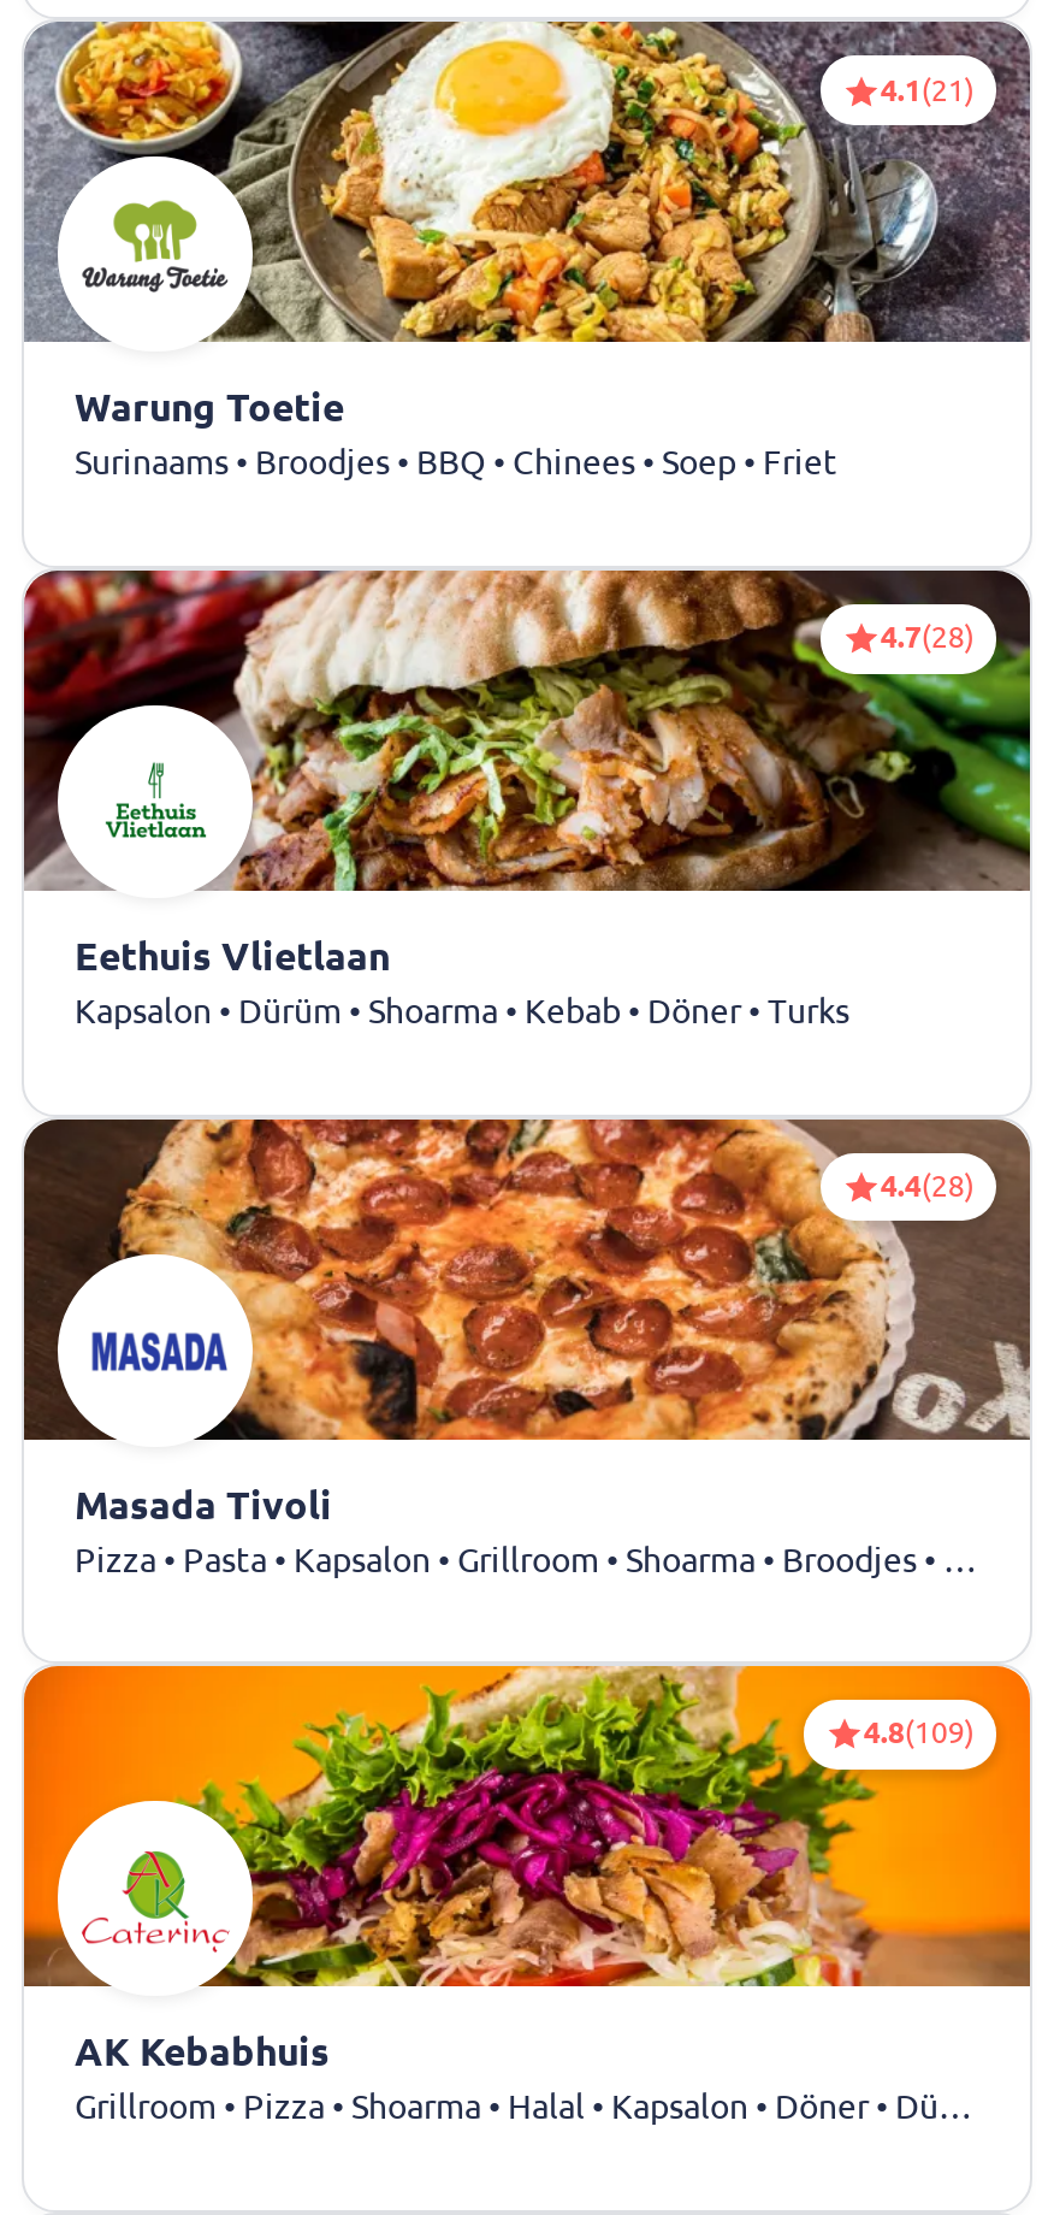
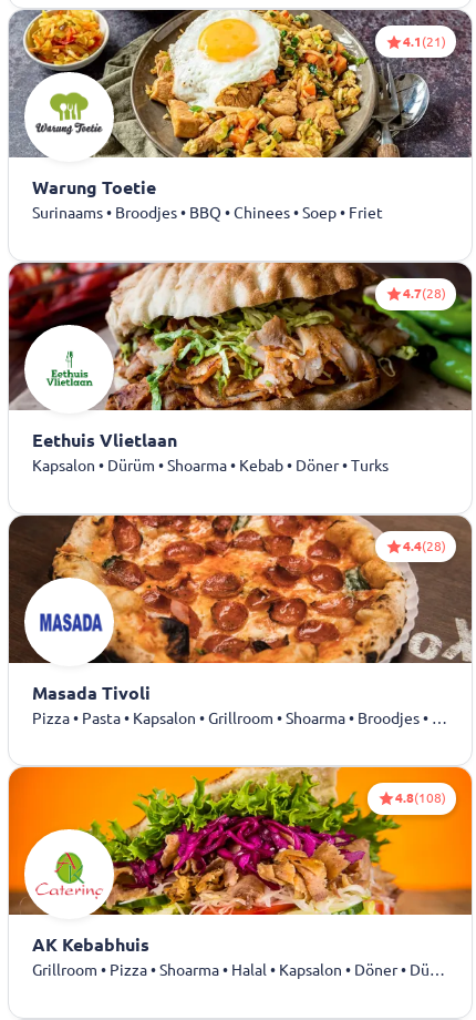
[864,1718,974,1749] 4.8(109) -> [395,791,446,805] 4.8(108)

